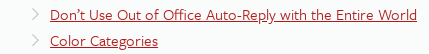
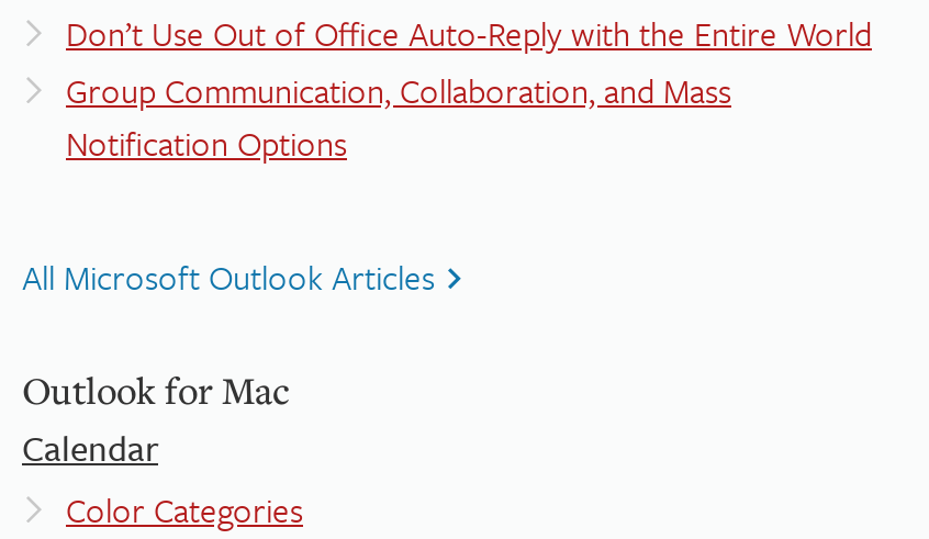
none -> [22,65,731,473] Group Communication, Collaboration, and Mass | Notification Options | All Microsoft Outlook Articles | Outlook for Mac | Calendar

